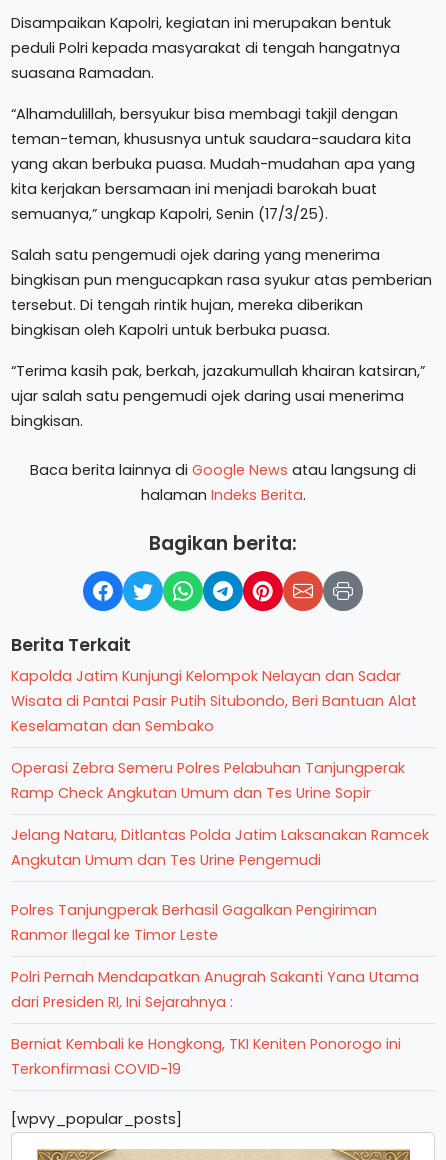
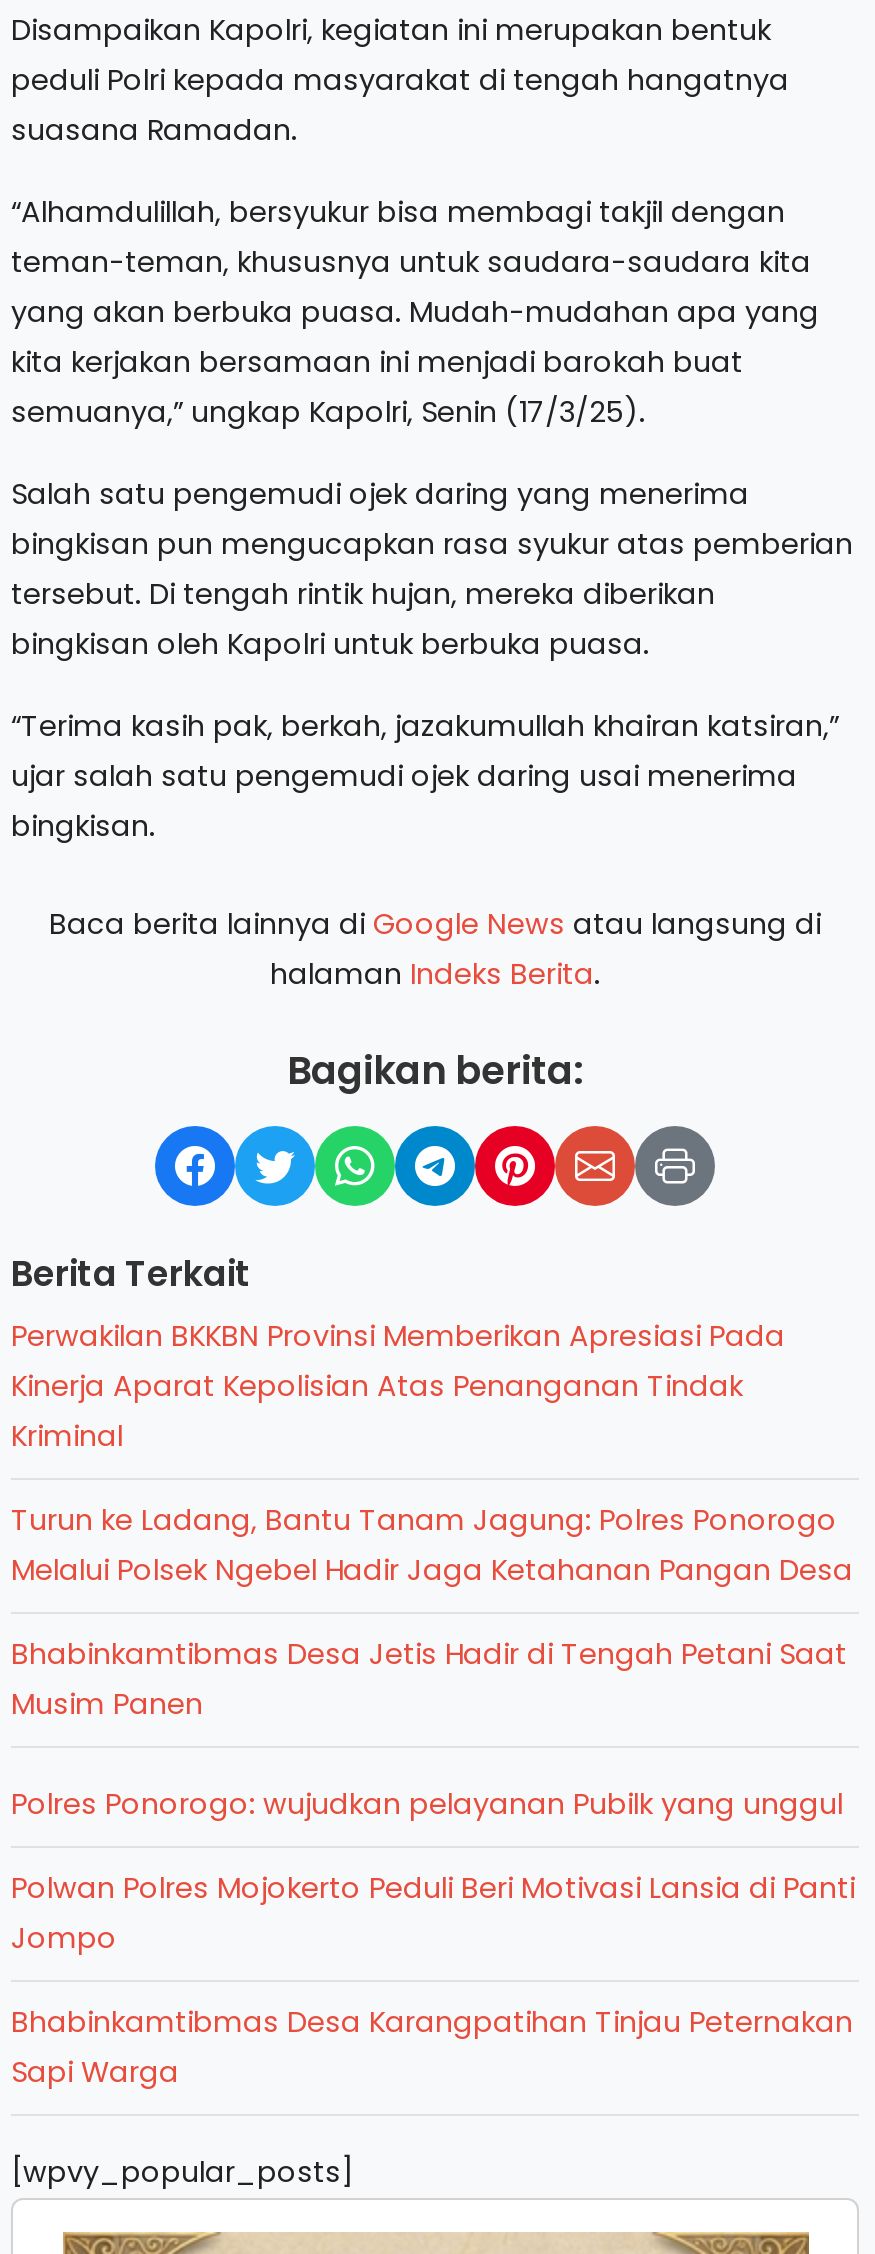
[11,666,417,736] Kapolda Jatim Kunjungi Kelompok Nelayan dan Sadar | Wisata di Pantai Pasir Putih Situbondo, Beri Bantuan Alat | Keselamatan dan Sembako -> [11,1316,785,1456] Perwakilan BKKBN Provinsi Memberikan Apresiasi Pada | Kinerja Aparat Kepolisian Atas Penanganan Tindak | Kriminal
[11,758,405,803] Operasi Zebra Semeru Polres Pelabuhan Tanjungperak | Ramp Check Angkutan Umum dan Tes Urine Sopir -> [11,1500,853,1590] Turun ke Ladang, Bantu Tanam Jagung: Polres Ponorogo | Melalui Polsek Ngebel Hadir Jaga Ketahanan Pangan Desa
[11,825,429,870] Jelang Nataru, Ditlantas Polda Jatim Laksanakan Ramcek | Angkutan Umum dan Tes Urine Pengemudi -> [11,1634,847,1724] Bhabinkamtibmas Desa Jetis Hadir di Tengah Petani Saat | Musim Panen
[11,900,377,945] Polres Tanjungperak Berhasil Gagalkan Pengiriman | Ranmor Ilegal ke Timor Leste -> [11,1784,843,1824] Polres Ponorogo: wujudkan pelayanan Pubilk yang unggul
[11,967,419,1012] Polri Pernah Mendapatkan Anugrah Sakanti Yana Utama | dari Presiden RI, Ini Sejarahnya : -> [11,1868,855,1958] Polwan Polres Mojokerto Peduli Beri Motivasi Lansia di Panti | Jompo
[11,1034,401,1079] Berniat Kembali ke Hongkong, TKI Keniten Ponorogo ini | Terkonfirmasi COVID-19 -> [11,2002,853,2092] Bhabinkamtibmas Desa Karangpatihan Tinjau Peternakan | Sapi Warga

